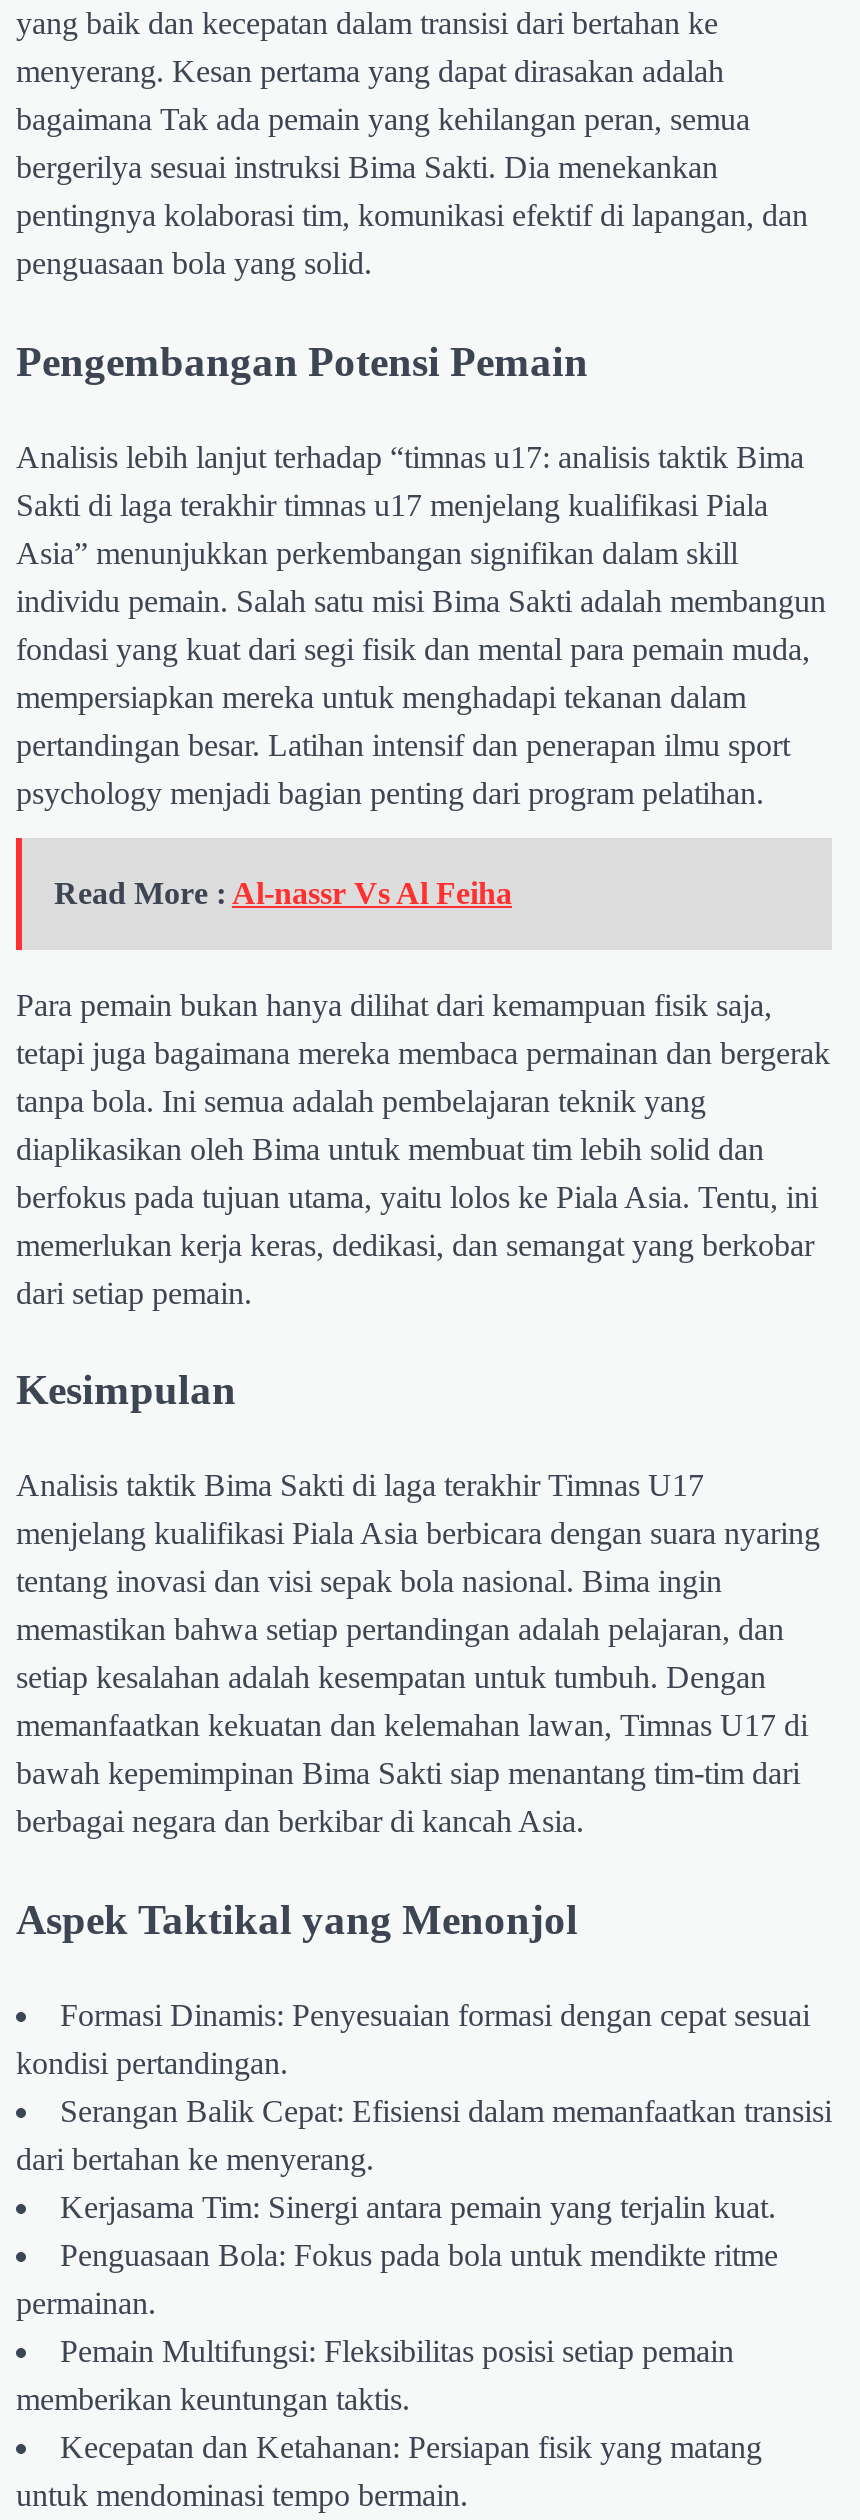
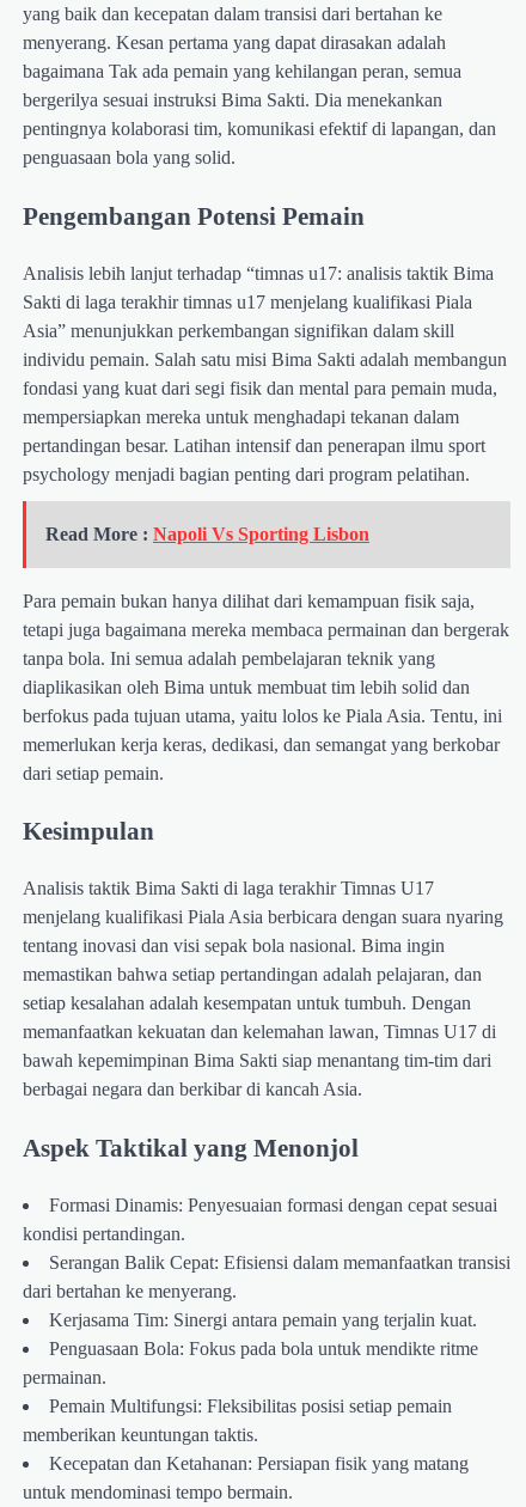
[54,875,512,909] Read More : Al-nassr Vs Al Feiha -> [45,524,369,544] Read More : Napoli Vs Sporting Lisbon

